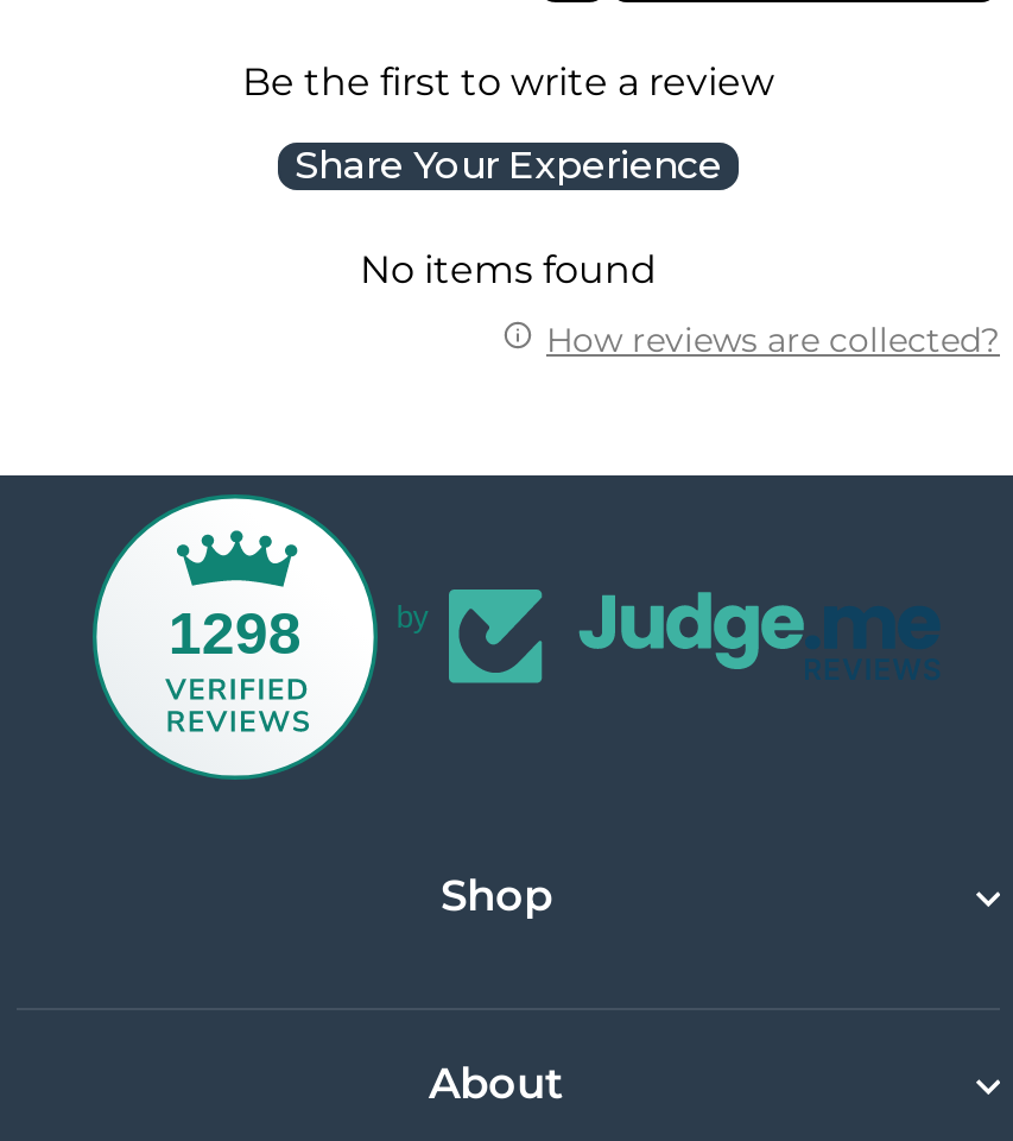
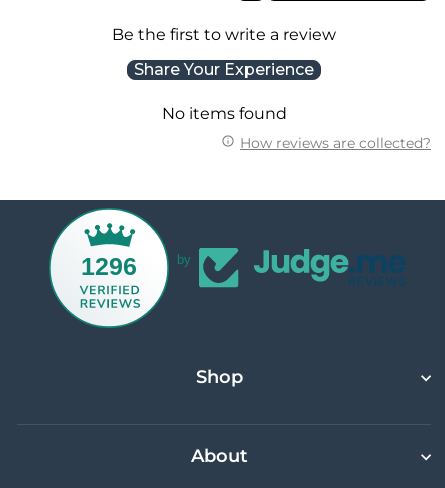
[168,598,301,665] 1298 -> [81,252,137,280] 1296

